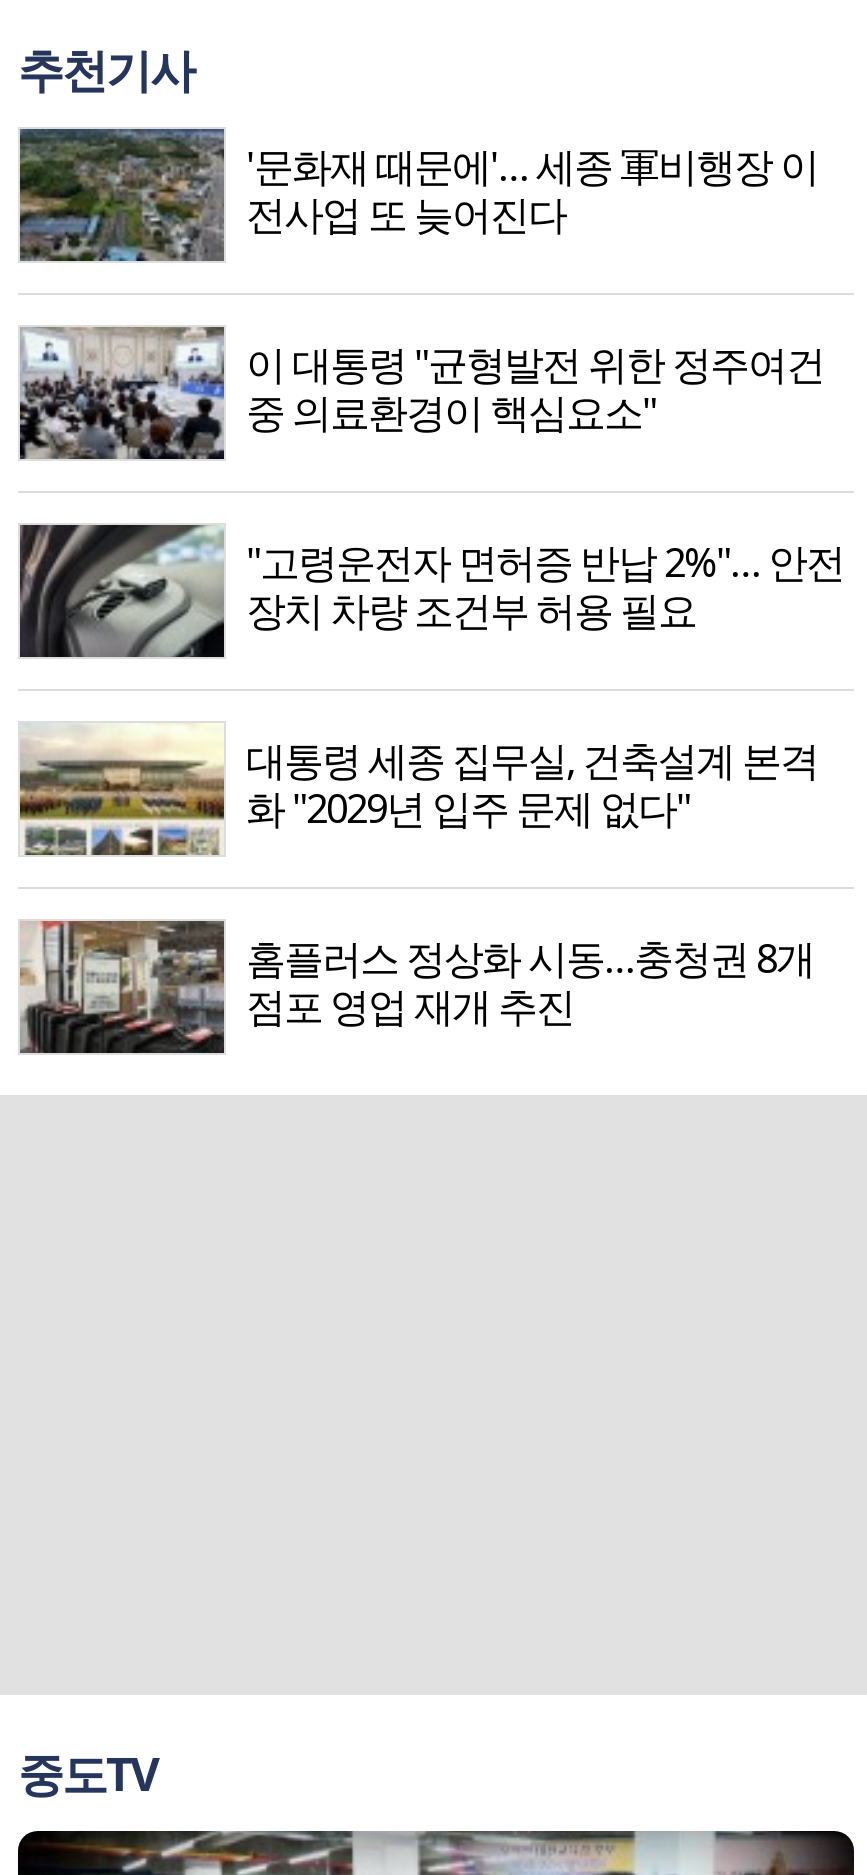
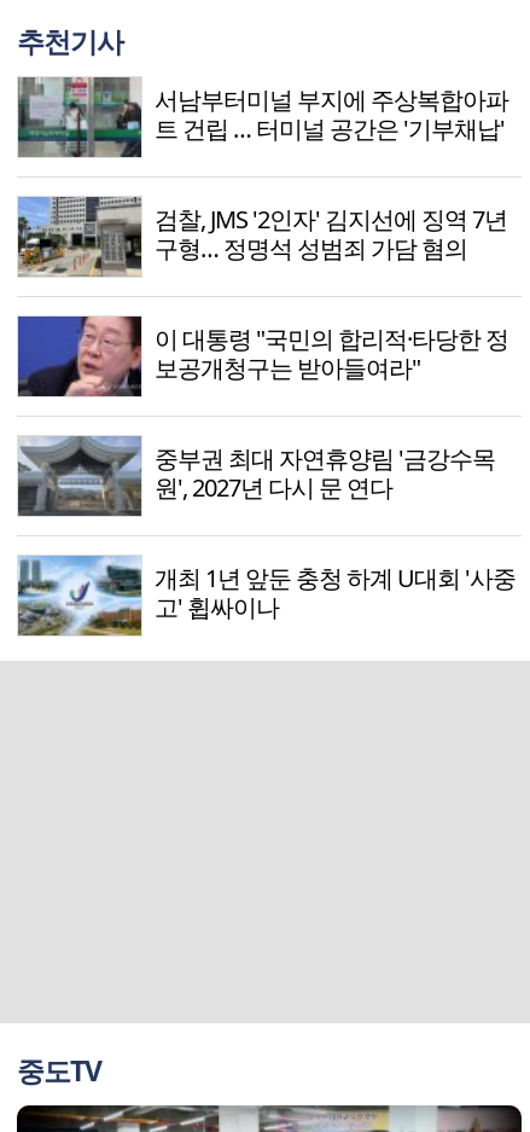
[20,127,818,263] [image] | '문화재 때문에'… 세종 軍비행장 이 | 전사업 또 늦어진다 -> [18,76,508,158] [image] | 서남부터미널 부지에 주상복합아파 | 트 건립 … 터미널 공간은 '기부채납'
[18,325,824,461] [image] | 이 대통령 "균형발전 위한 정주여건 | 중 의료환경이 핵심요소" -> [18,196,507,278] [image] | 검찰, JMS '2인자' 김지선에 징역 7년 | 구형… 정명석 성범죄 가담 혐의
[18,523,844,659] [image] | "고령운전자 면허증 반납 2%"… 안전 | 장치 차량 조건부 허용 필요 -> [17,315,508,397] [image] | 이 대통령 "국민의 합리적·타당한 정 | 보공개청구는 받아들여라"
[18,723,818,857] [image] | 대통령 세종 집무실, 건축설계 본격 | 화 "2029년 입주 문제 없다" -> [17,435,495,516] [image] | 중부권 최대 자연휴양림 '금강수목 | 원', 2027년 다시 문 연다
[18,919,814,1055] [image] | 홈플러스 정상화 시동…충청권 8개 | 점포 영업 재개 추진 -> [17,555,516,637] [image] | 개최 1년 앞둔 충청 하계 U대회 '사중 | 고' 휩싸이나

